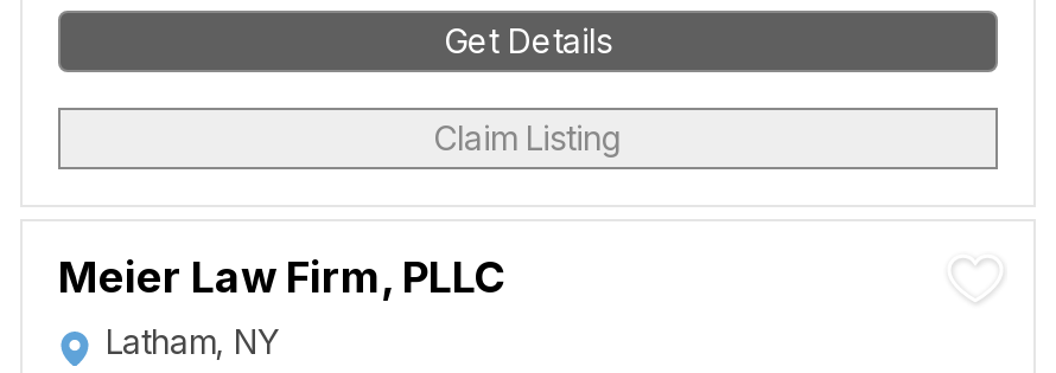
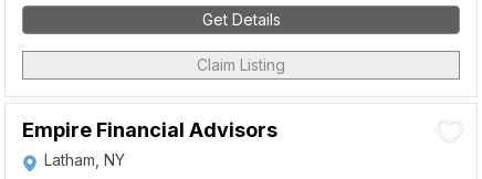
[58,252,504,302] Meier Law Firm, PLLC -> [22,118,277,141] Empire Financial Advisors

